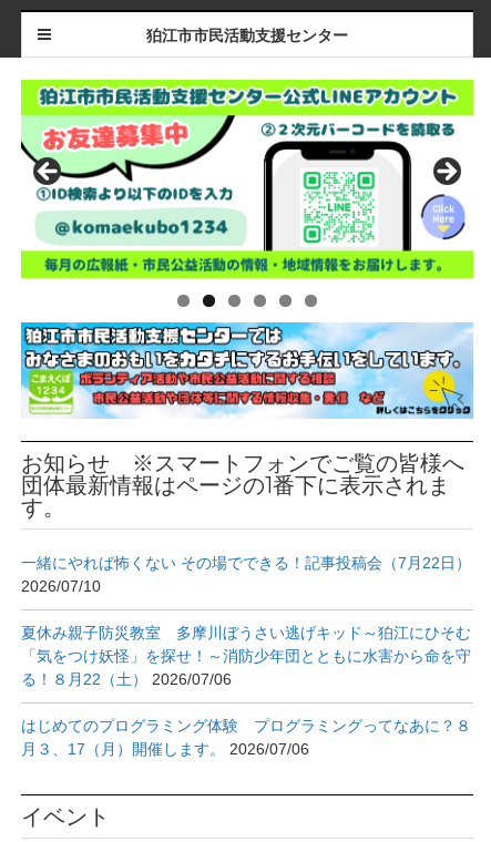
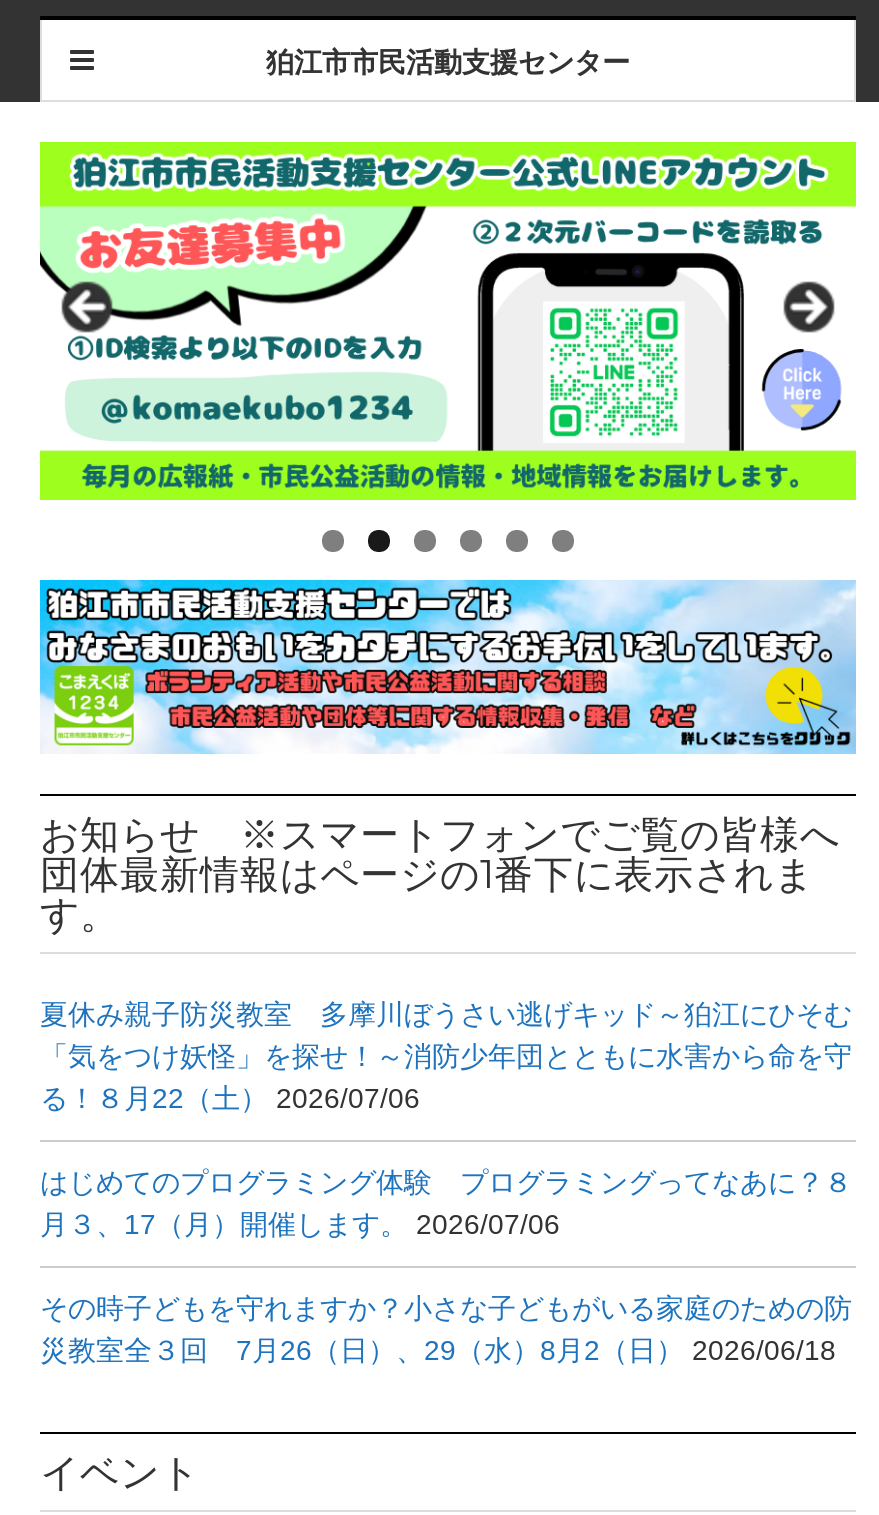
[21,553,471,594] 一緒にやれば怖くない その場でできる！記事投稿会（7月22日） | 2026/07/10 -> none
moved [21,623,471,757] -> [40,997,852,1239]: 夏休み親子防災教室 多摩川ぼうさい逃げキッド～狛江にひそむ | 「気をつけ妖怪」を探せ！～消防少年団とともに水害から命を守 | る！８月22（土） 2026/07/06 | はじめてのプログラミング体験 プログラミングってなあに？８ | 月３、17（月）開催します。 2026/07/06
none -> [40,1291,852,1365] その時子どもを守れますか？小さな子どもがいる家庭のための防 | 災教室全３回 7月26（日）、29（水）8月2（日） 2026/06/18

